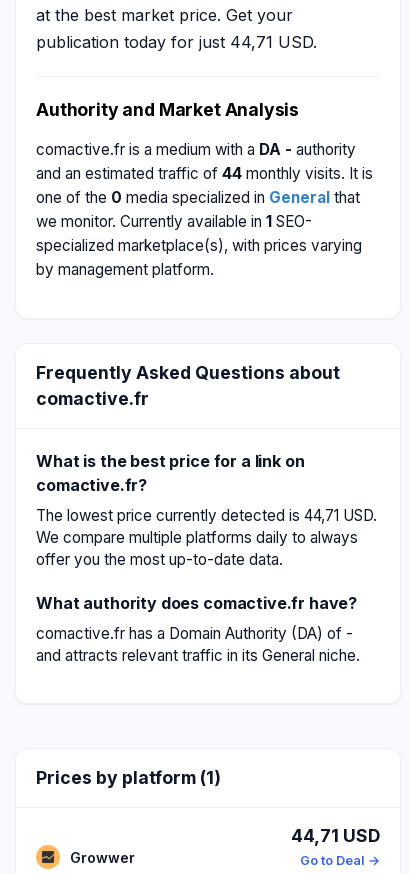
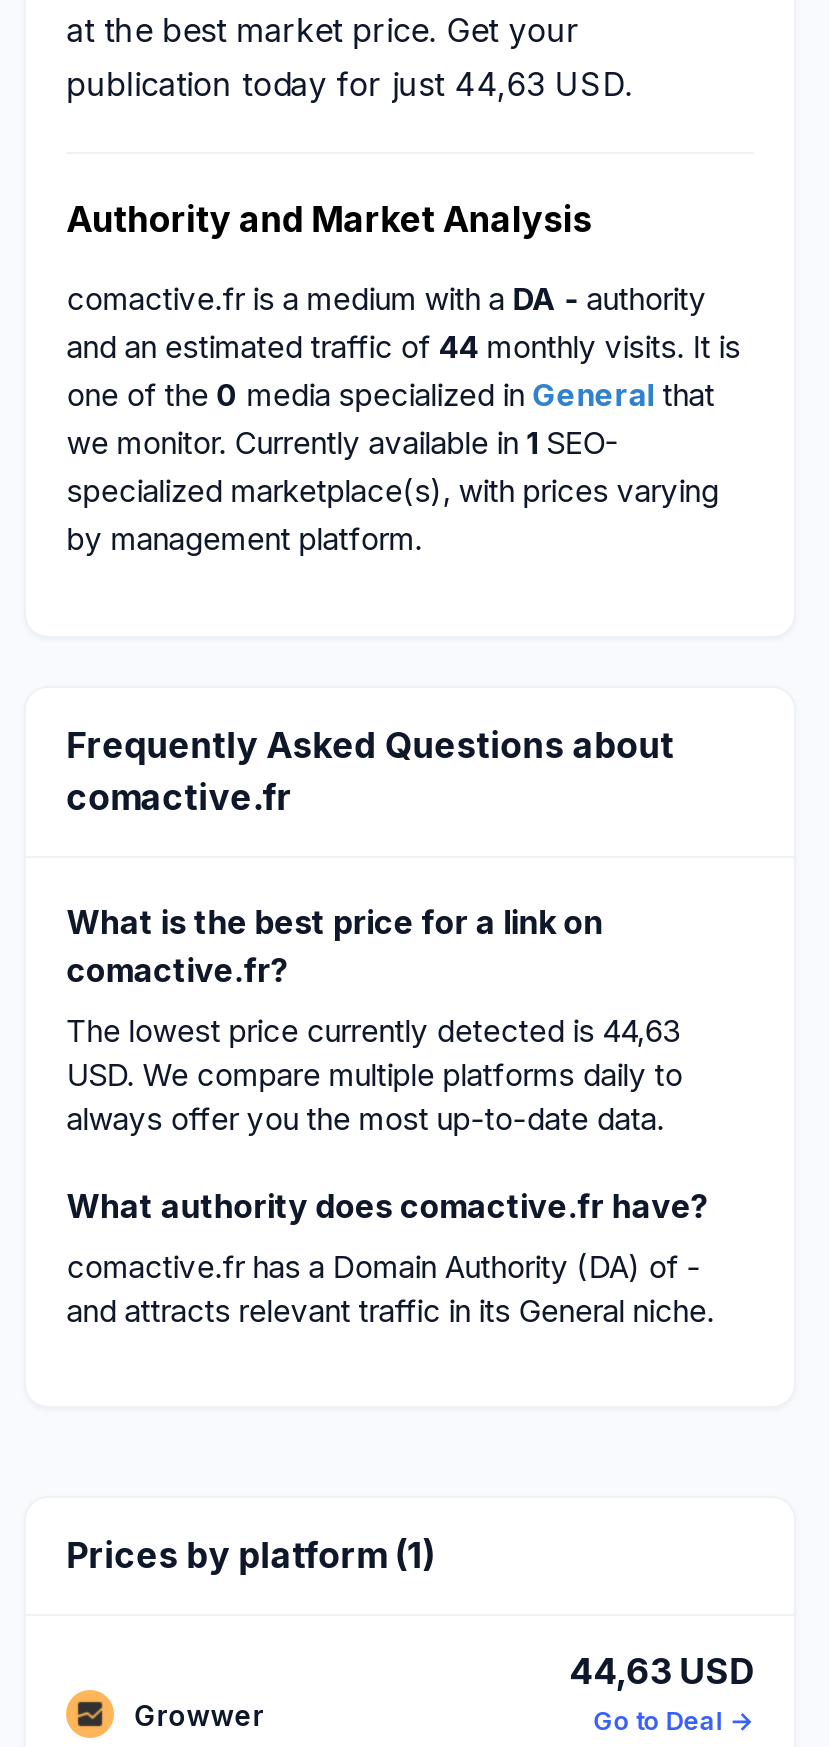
[36,32,317,52] publication today for just 44,71 USD. -> [66,64,632,104] publication today for just 44,63 USD.
[36,506,377,569] The lowest price currently detected is 44,71 USD. | We compare multiple platforms daily to always | offer you the most up-to-date data. -> [66,1012,682,1138] The lowest price currently detected is 44,63 | USD. We compare multiple platforms daily to | always offer you the most up-to-date data.
[291,825,380,846] 44,71 USD -> [570,1650,754,1692] 44,63 USD

